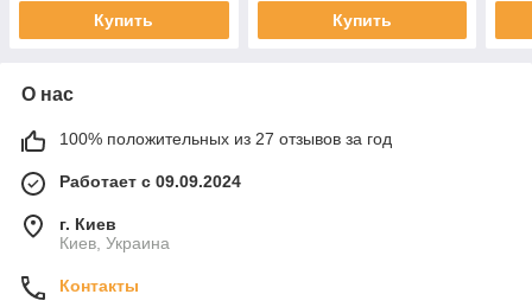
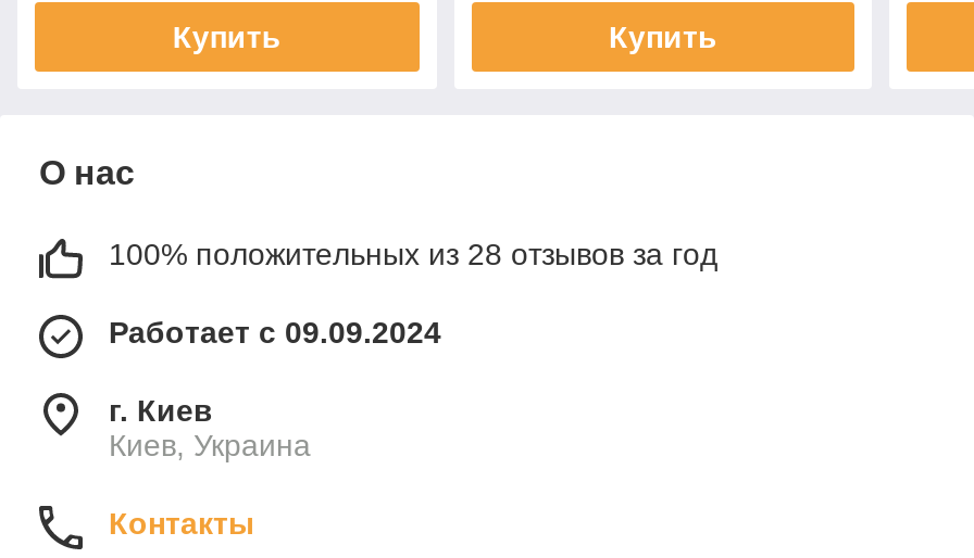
[59,129,392,148] 100% положительных из 27 отзывов за год -> [109,236,717,271] 100% положительных из 28 отзывов за год

